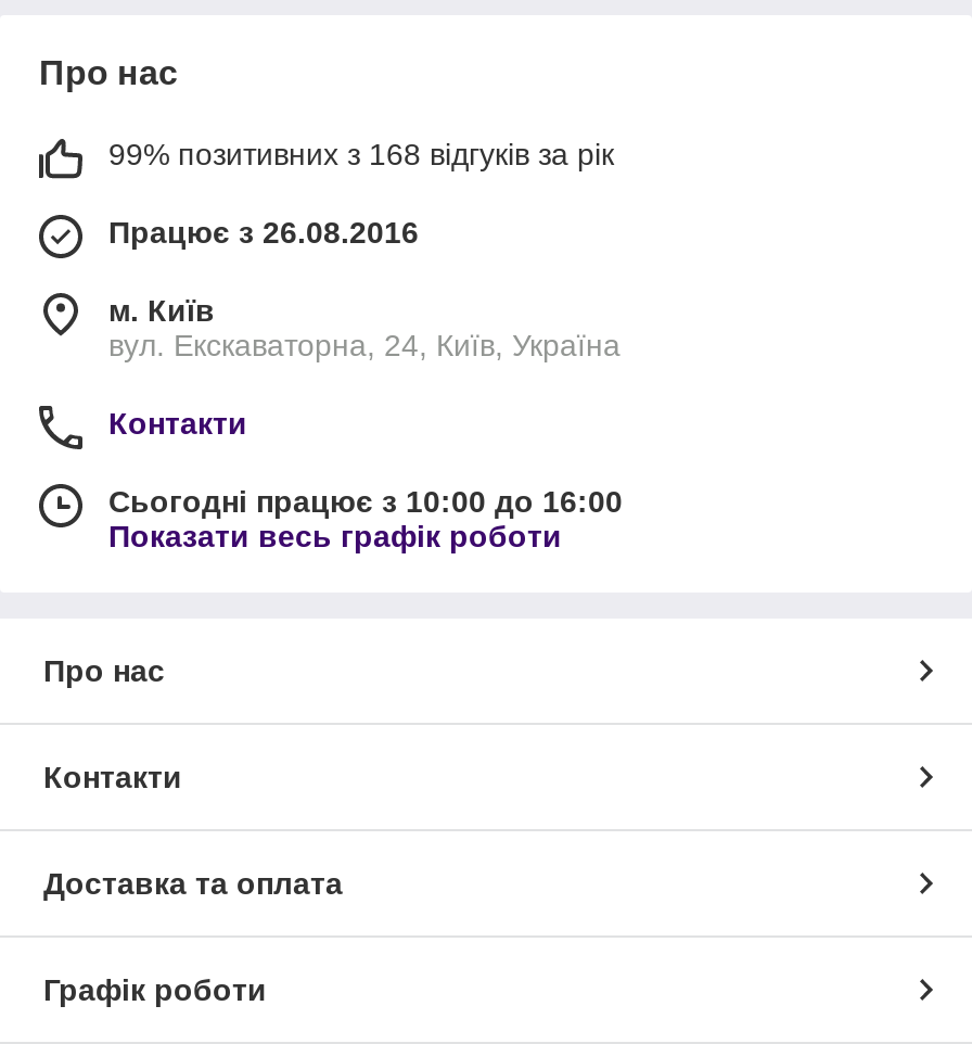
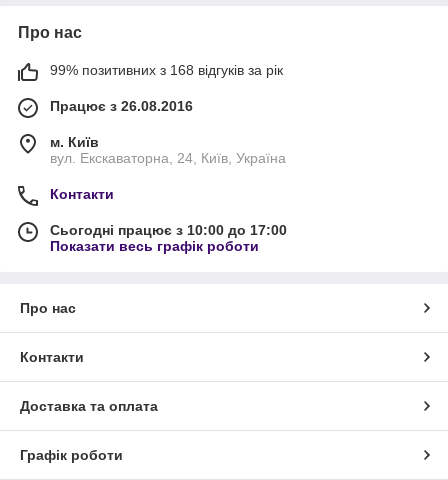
[108,484,623,518] Сьогодні працює з 10:00 до 16:00 -> [50,222,287,238] Сьогодні працює з 10:00 до 17:00

